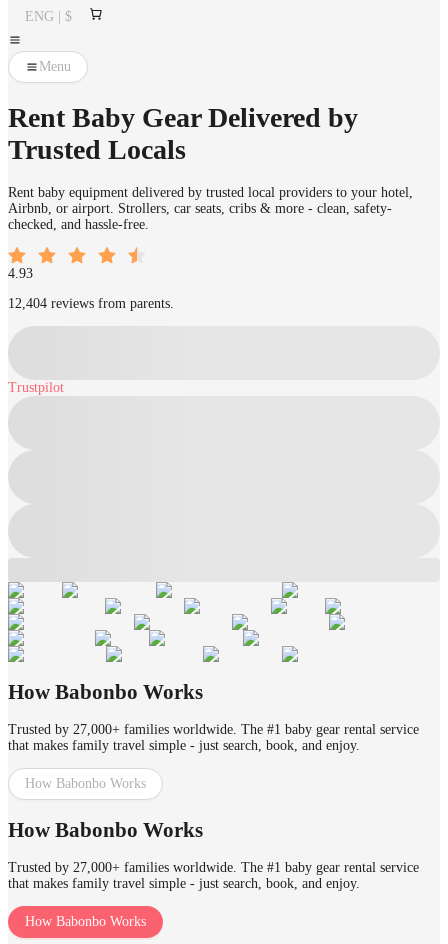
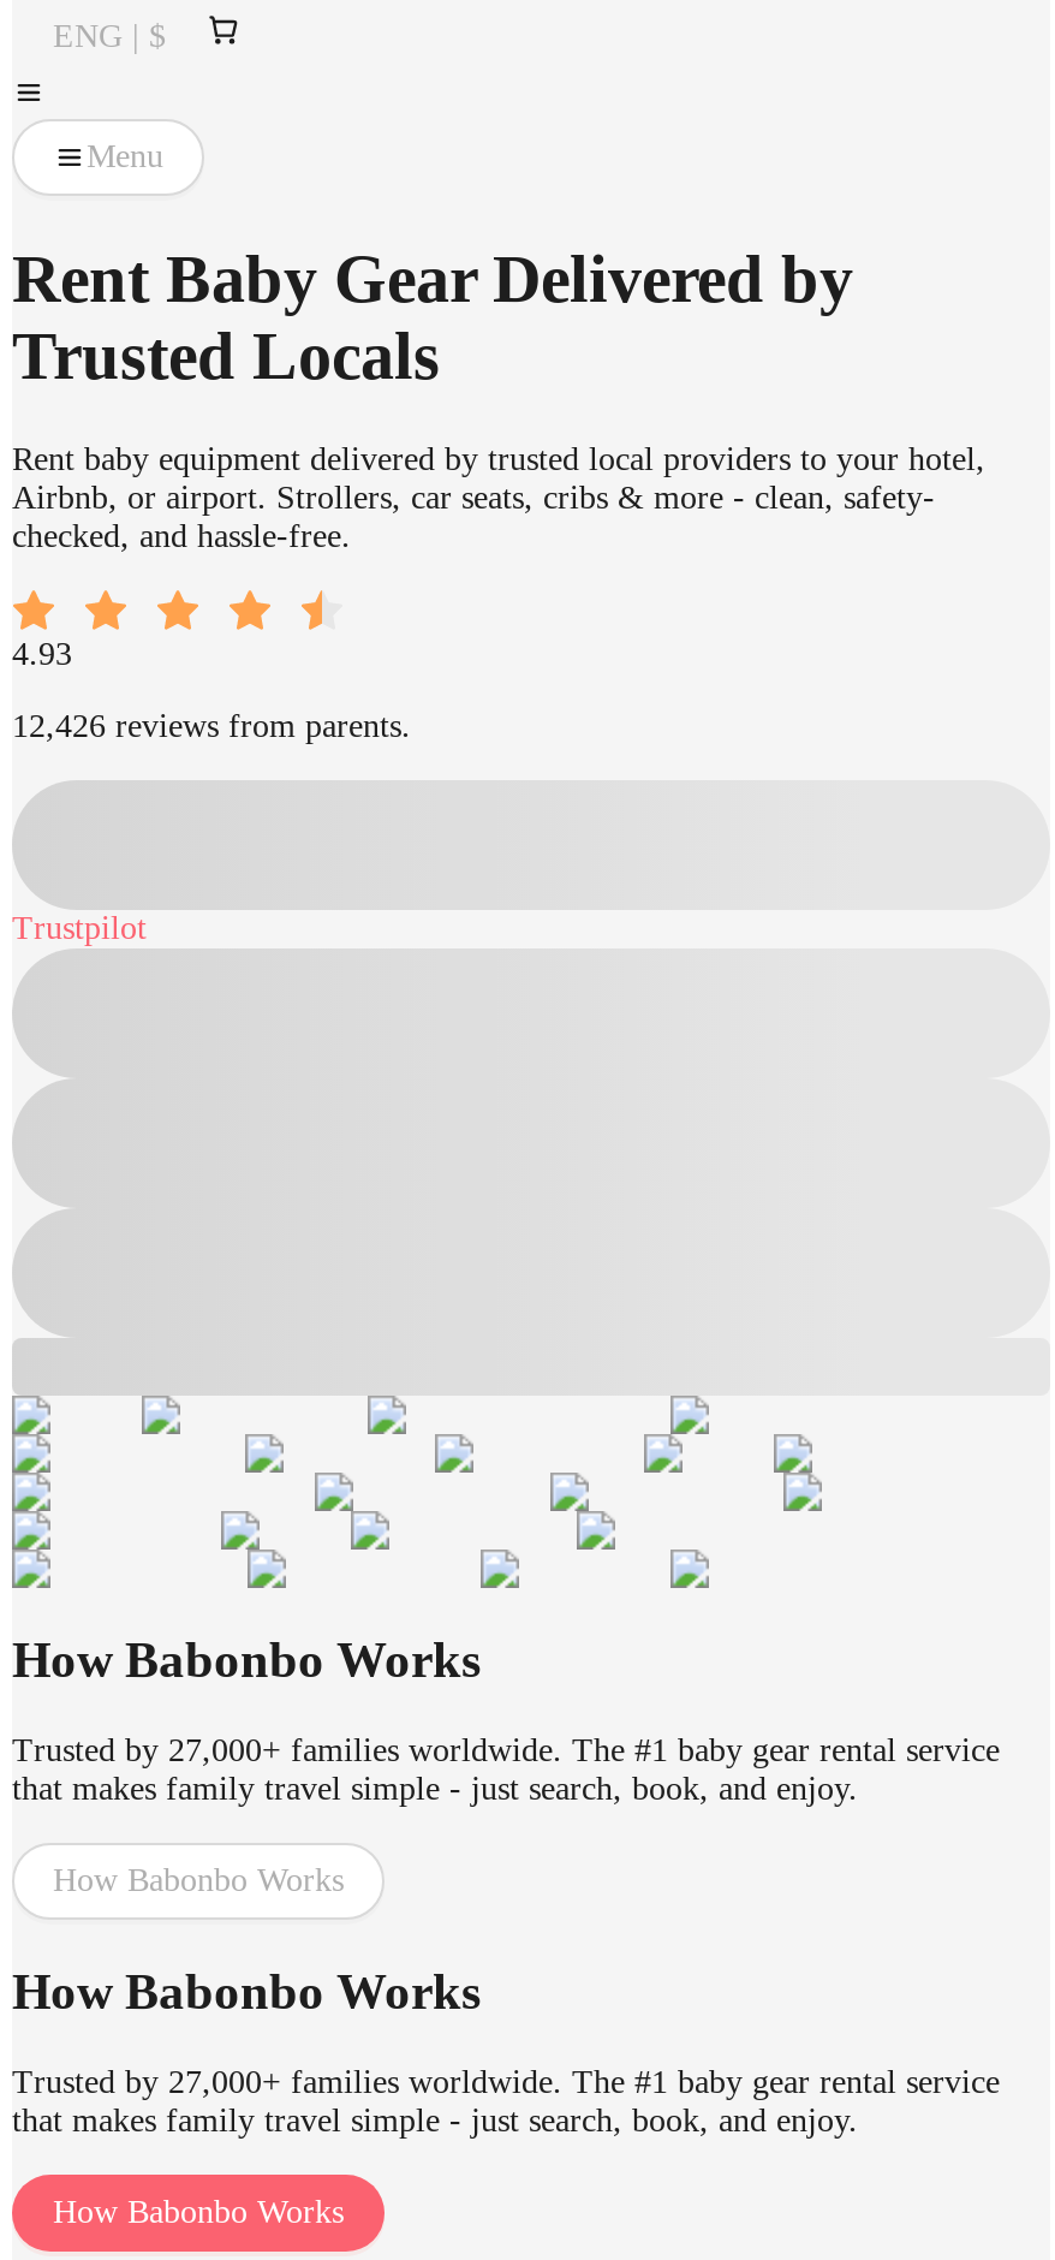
[8,296,174,311] 12,404 reviews from parents. -> [12,709,411,745] 12,426 reviews from parents.

